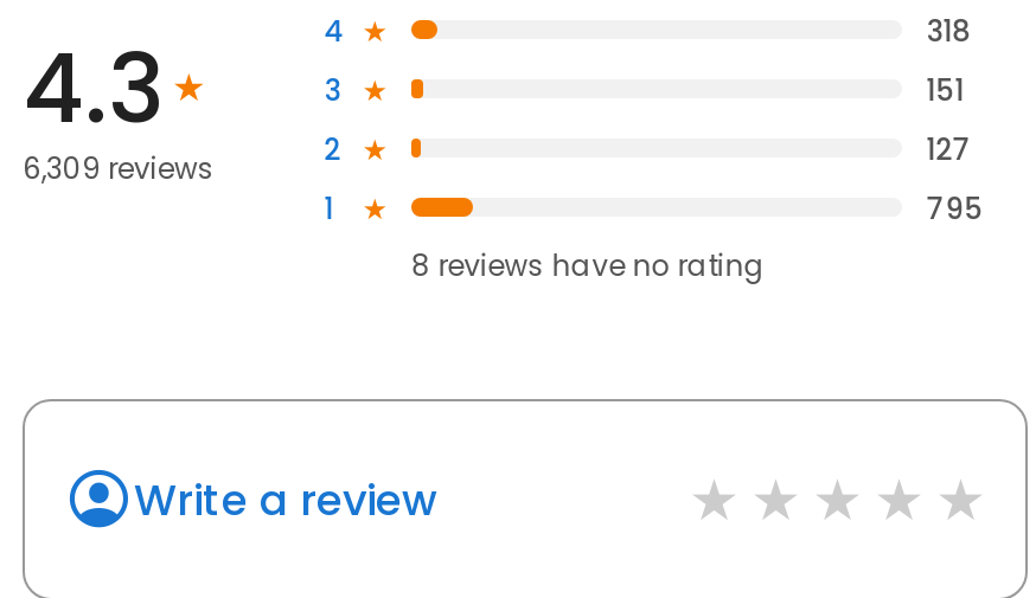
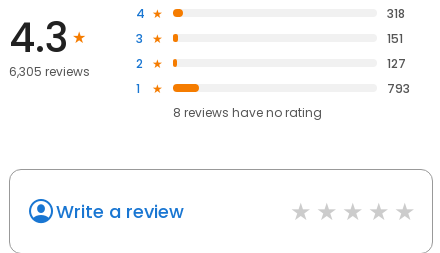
[23,149,215,189] 6,309 reviews -> [9,63,90,80] 6,305 reviews
[926,189,983,230] 795 -> [387,80,410,97] 793

